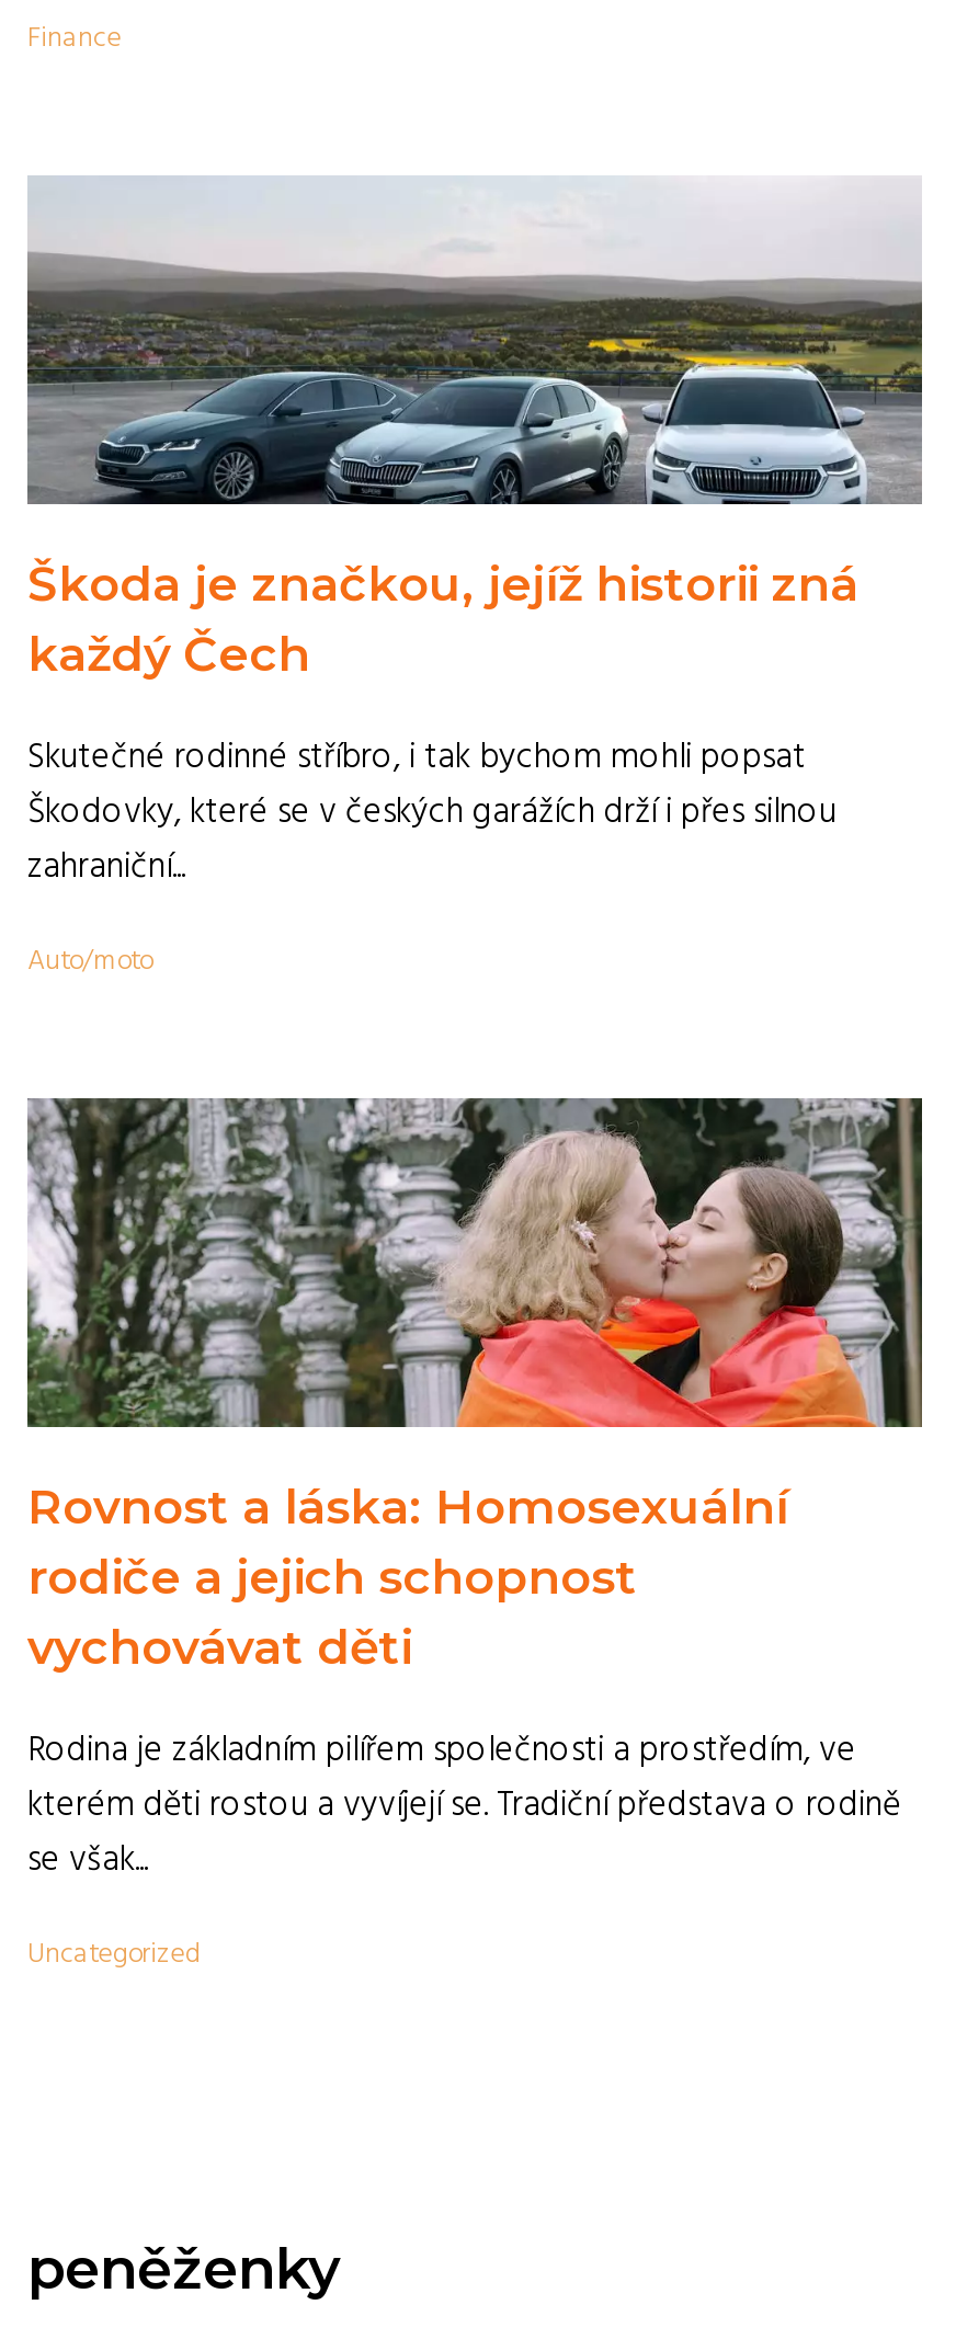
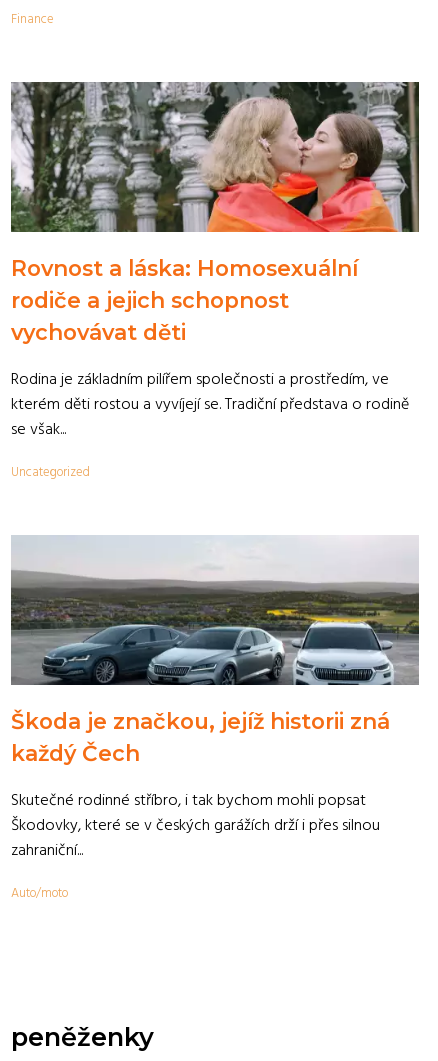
moved [25,175,922,984] -> [10,535,420,904]: [image] | Škoda je značkou, jejíž historii zná | každý Čech | Skutečné rodinné stříbro, i tak bychom mohli popsat | Škodovky, které se v českých garážích drží i přes silnou | zahraniční... | Auto/moto
moved [23,1094,924,1977] -> [9,80,420,483]: [image] | Rovnost a láska: Homosexuální | rodiče a jejich schopnost | vychovávat děti | Rodina je základním pilířem společnosti a prostředím, ve | kterém děti rostou a vyvíjejí se. Tradiční představa o rodině | se však... | Uncategorized

